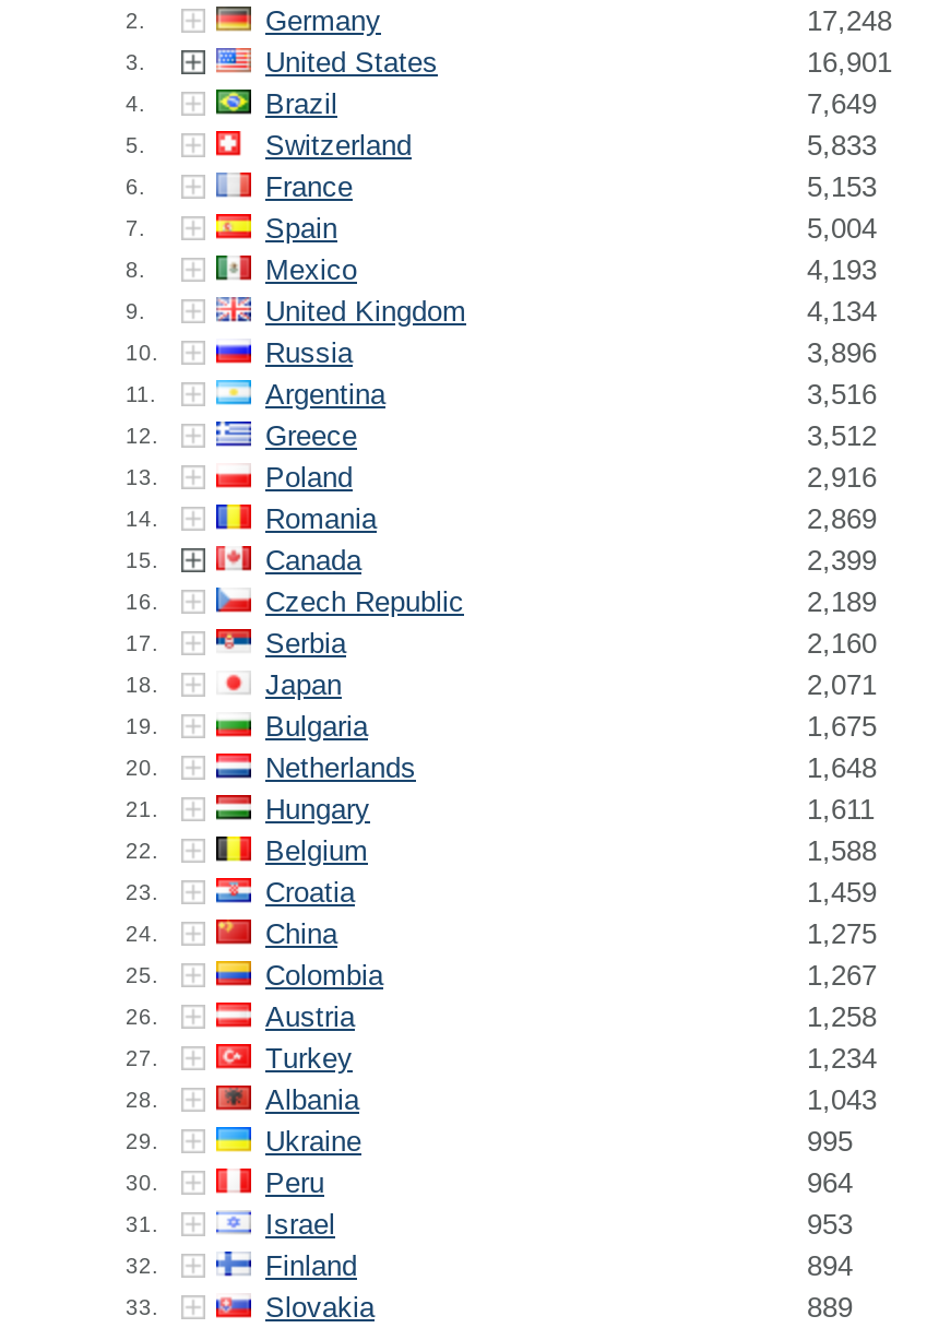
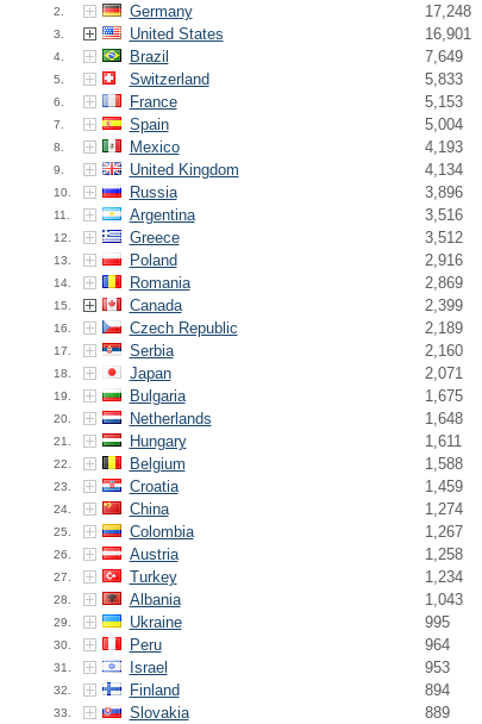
[807,917,877,950] 1,275 -> [424,500,462,518] 1,274

